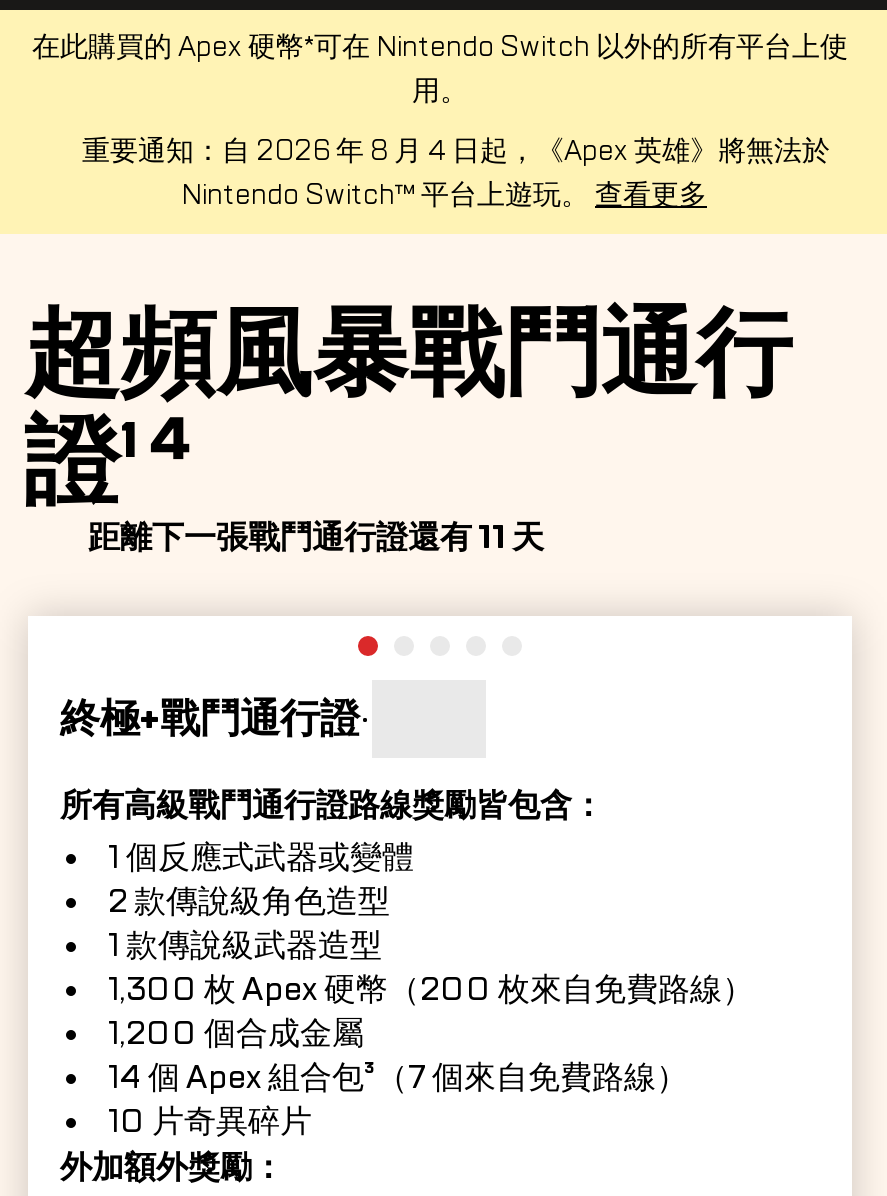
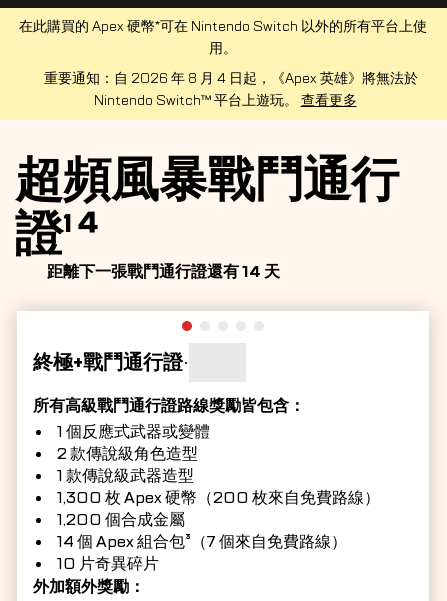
[88,516,544,560] 距離下一張戰鬥通行證還有 11 天 -> [47,261,280,283] 距離下一張戰鬥通行證還有 14 天

